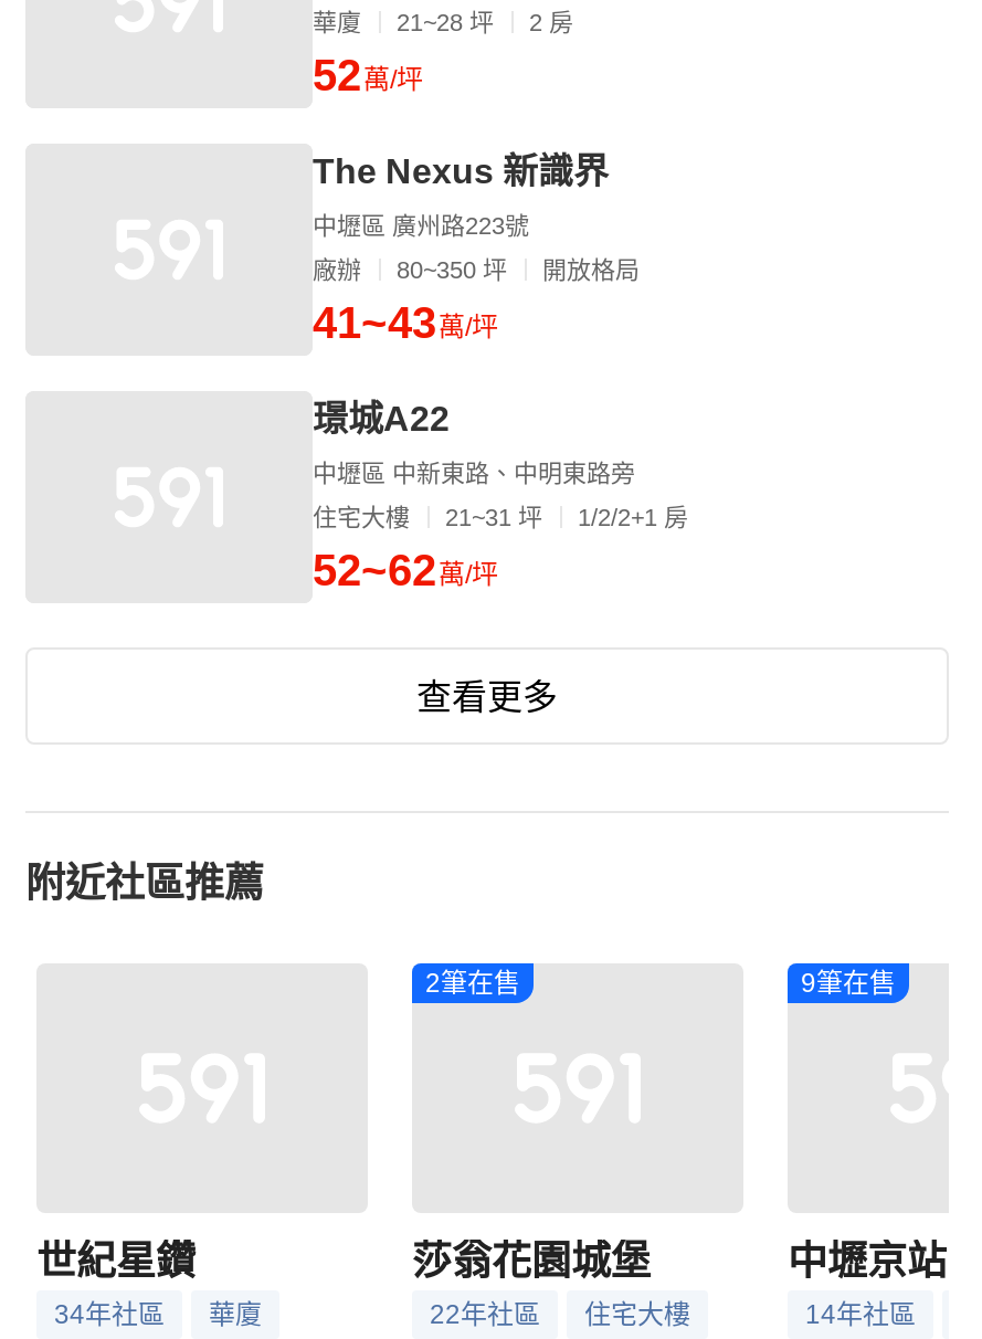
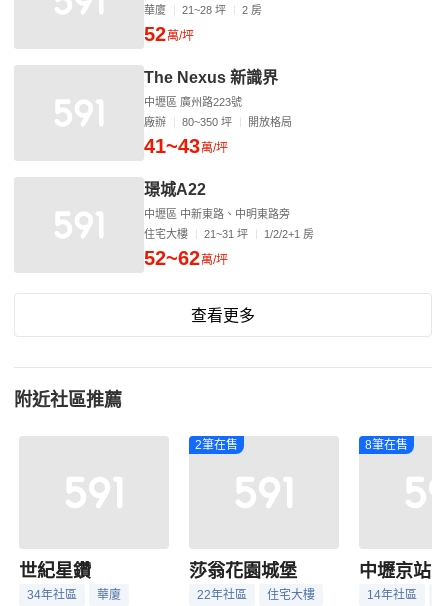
[801,968,896,999] 9筆在售 -> [365,438,408,452] 8筆在售

